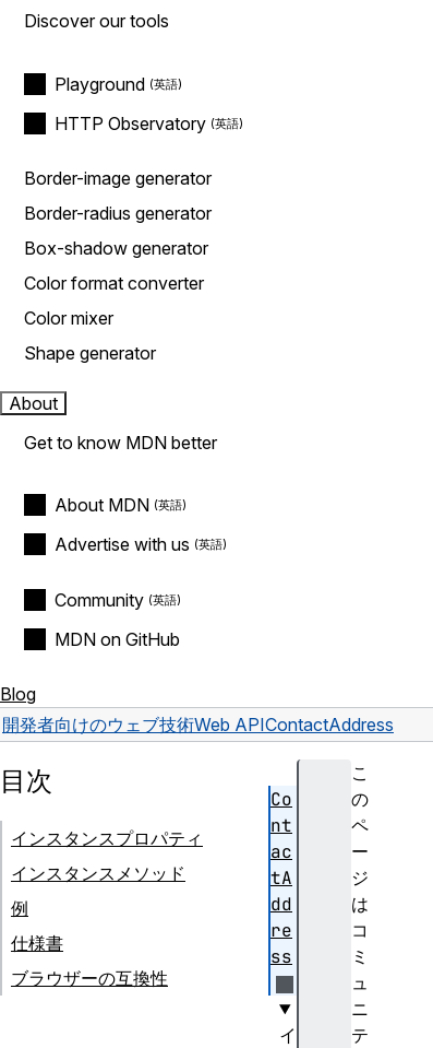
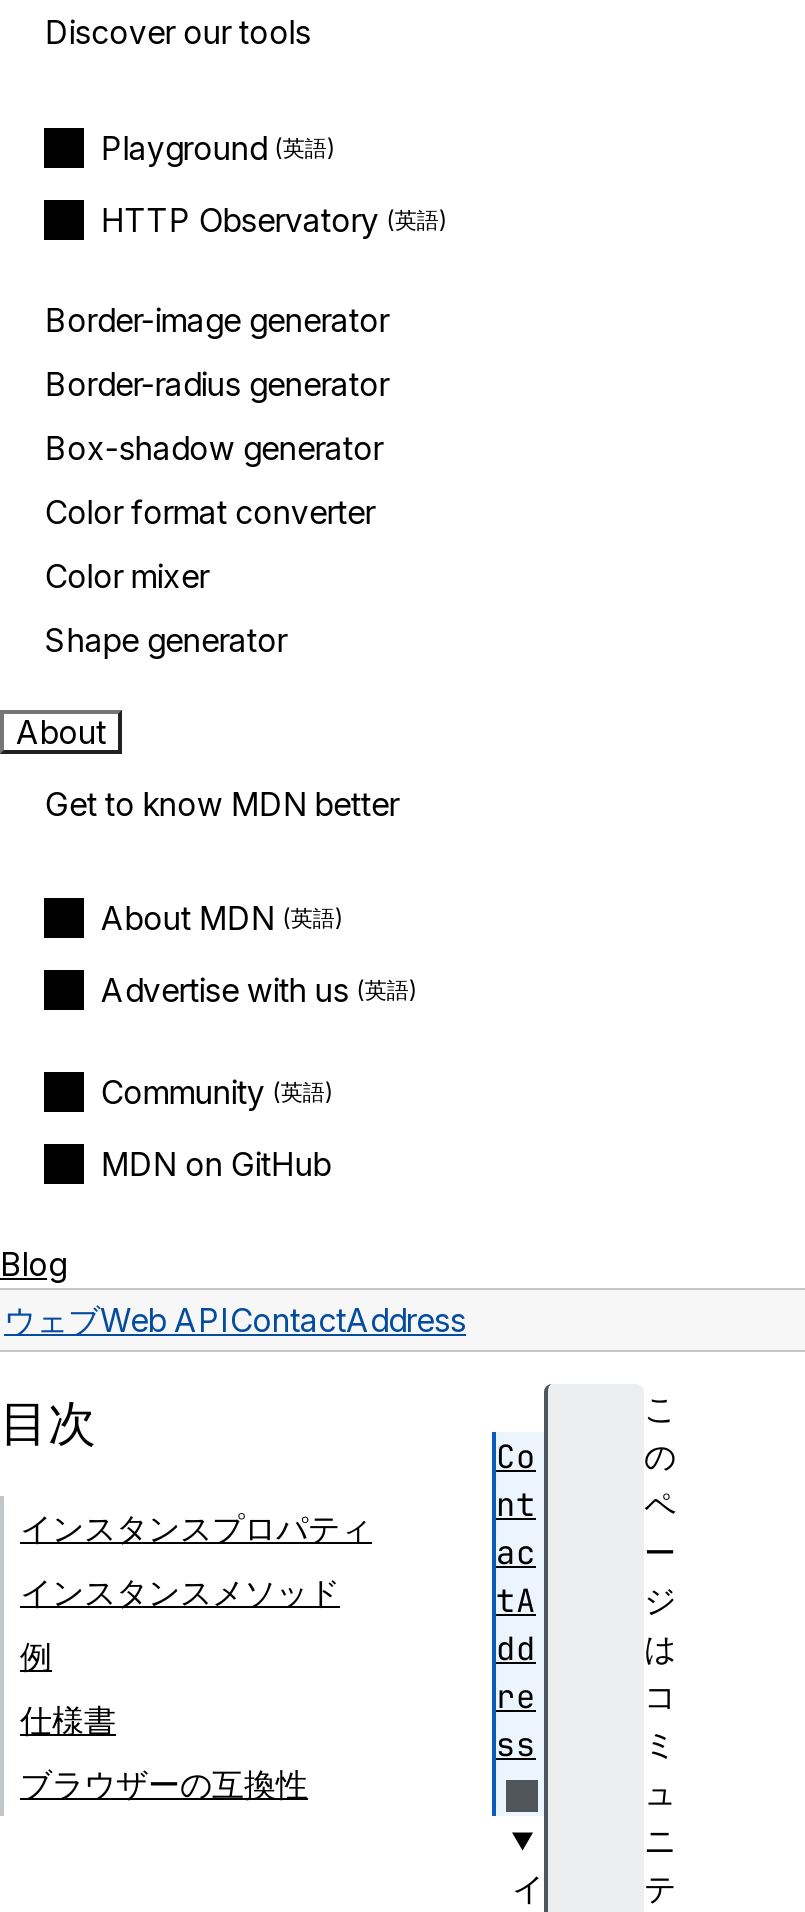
[2,714,394,735] 開発者向けのウェブ技術Web APIContactAddress -> [4,1300,466,1340] ウェブWeb APIContactAddress

